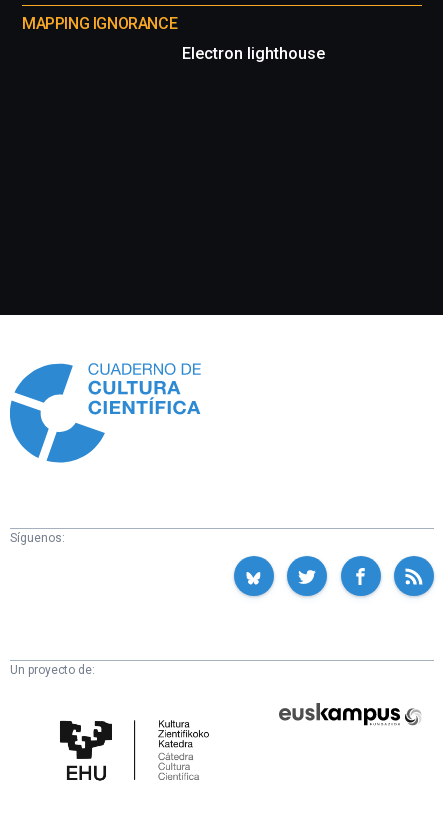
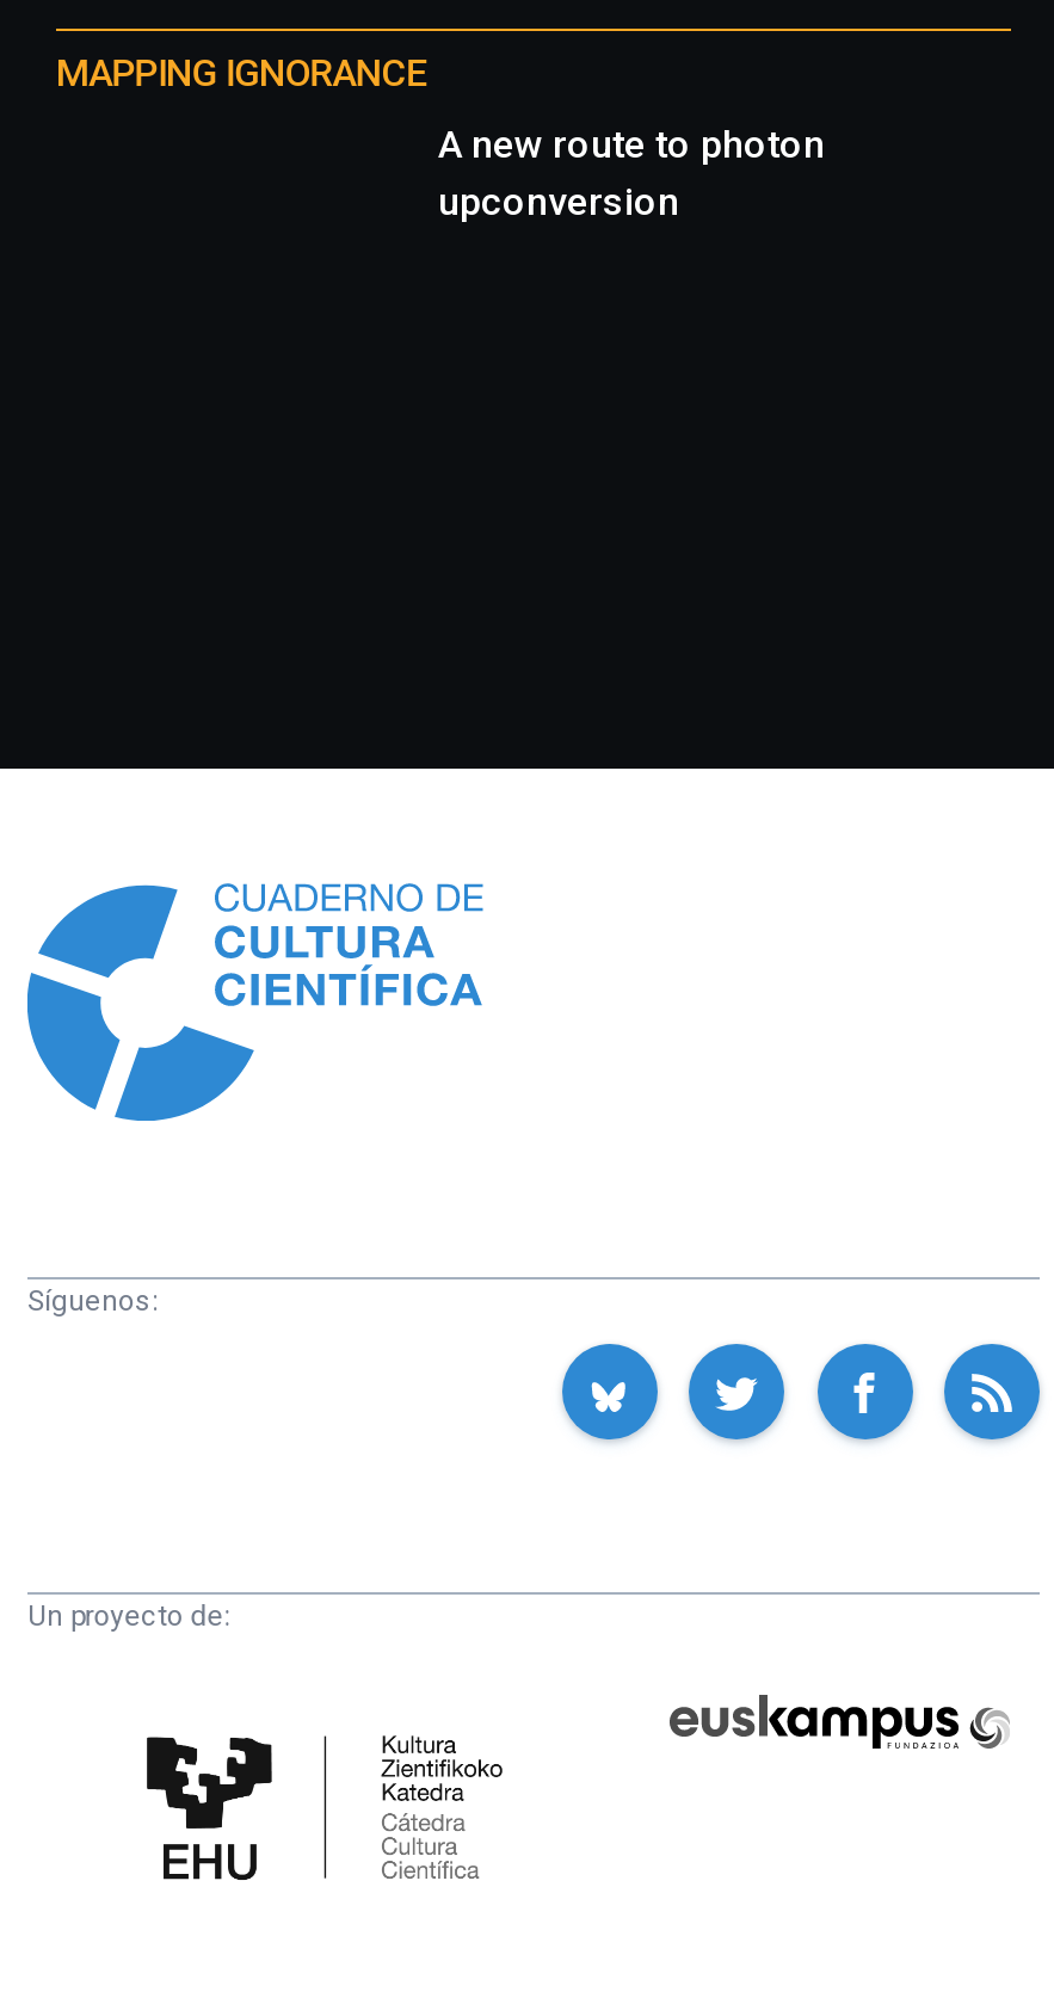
[182,44,325,63] Electron lighthouse -> [438,121,825,224] A new route to photon | upconversion

